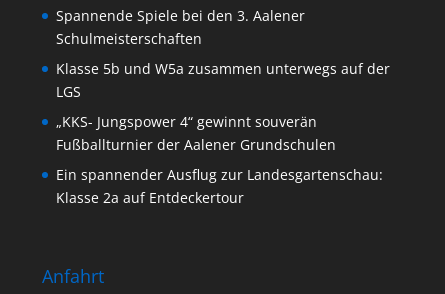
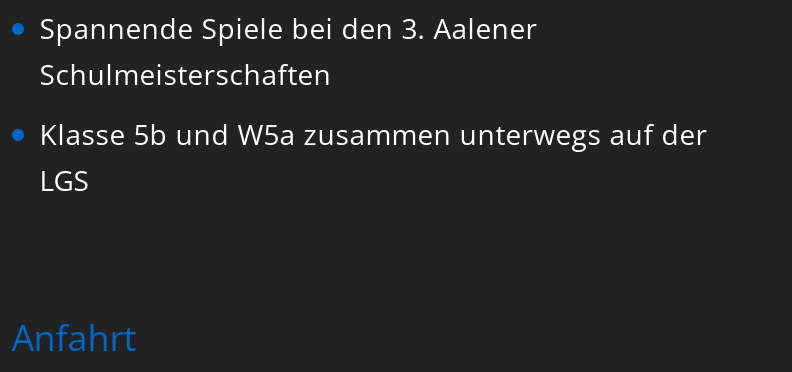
[56,112,383,207] „KKS- Jungspower 4“ gewinnt souverän | Fußballturnier der Aalener Grundschulen | Ein spannender Ausflug zur Landesgartenschau: | Klasse 2a auf Entdeckertour -> none

